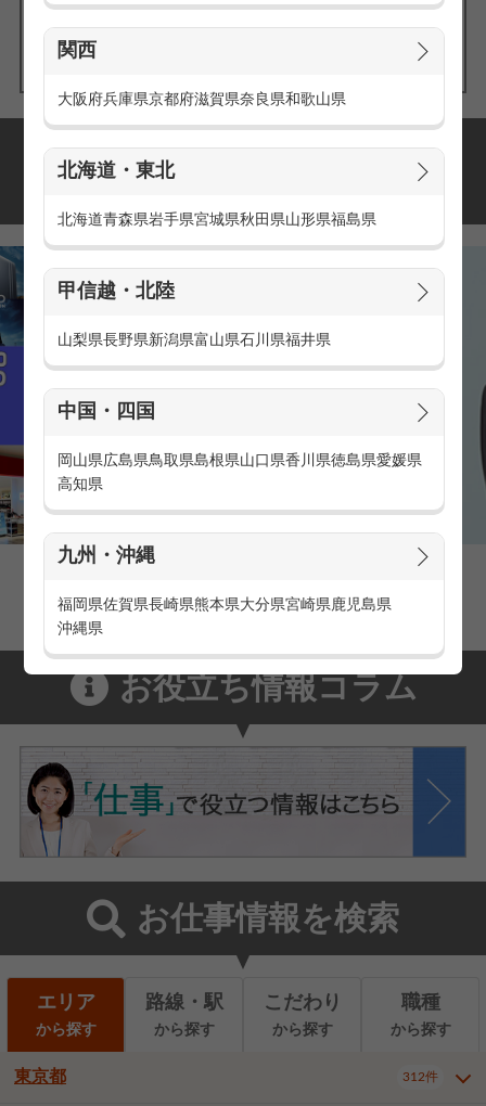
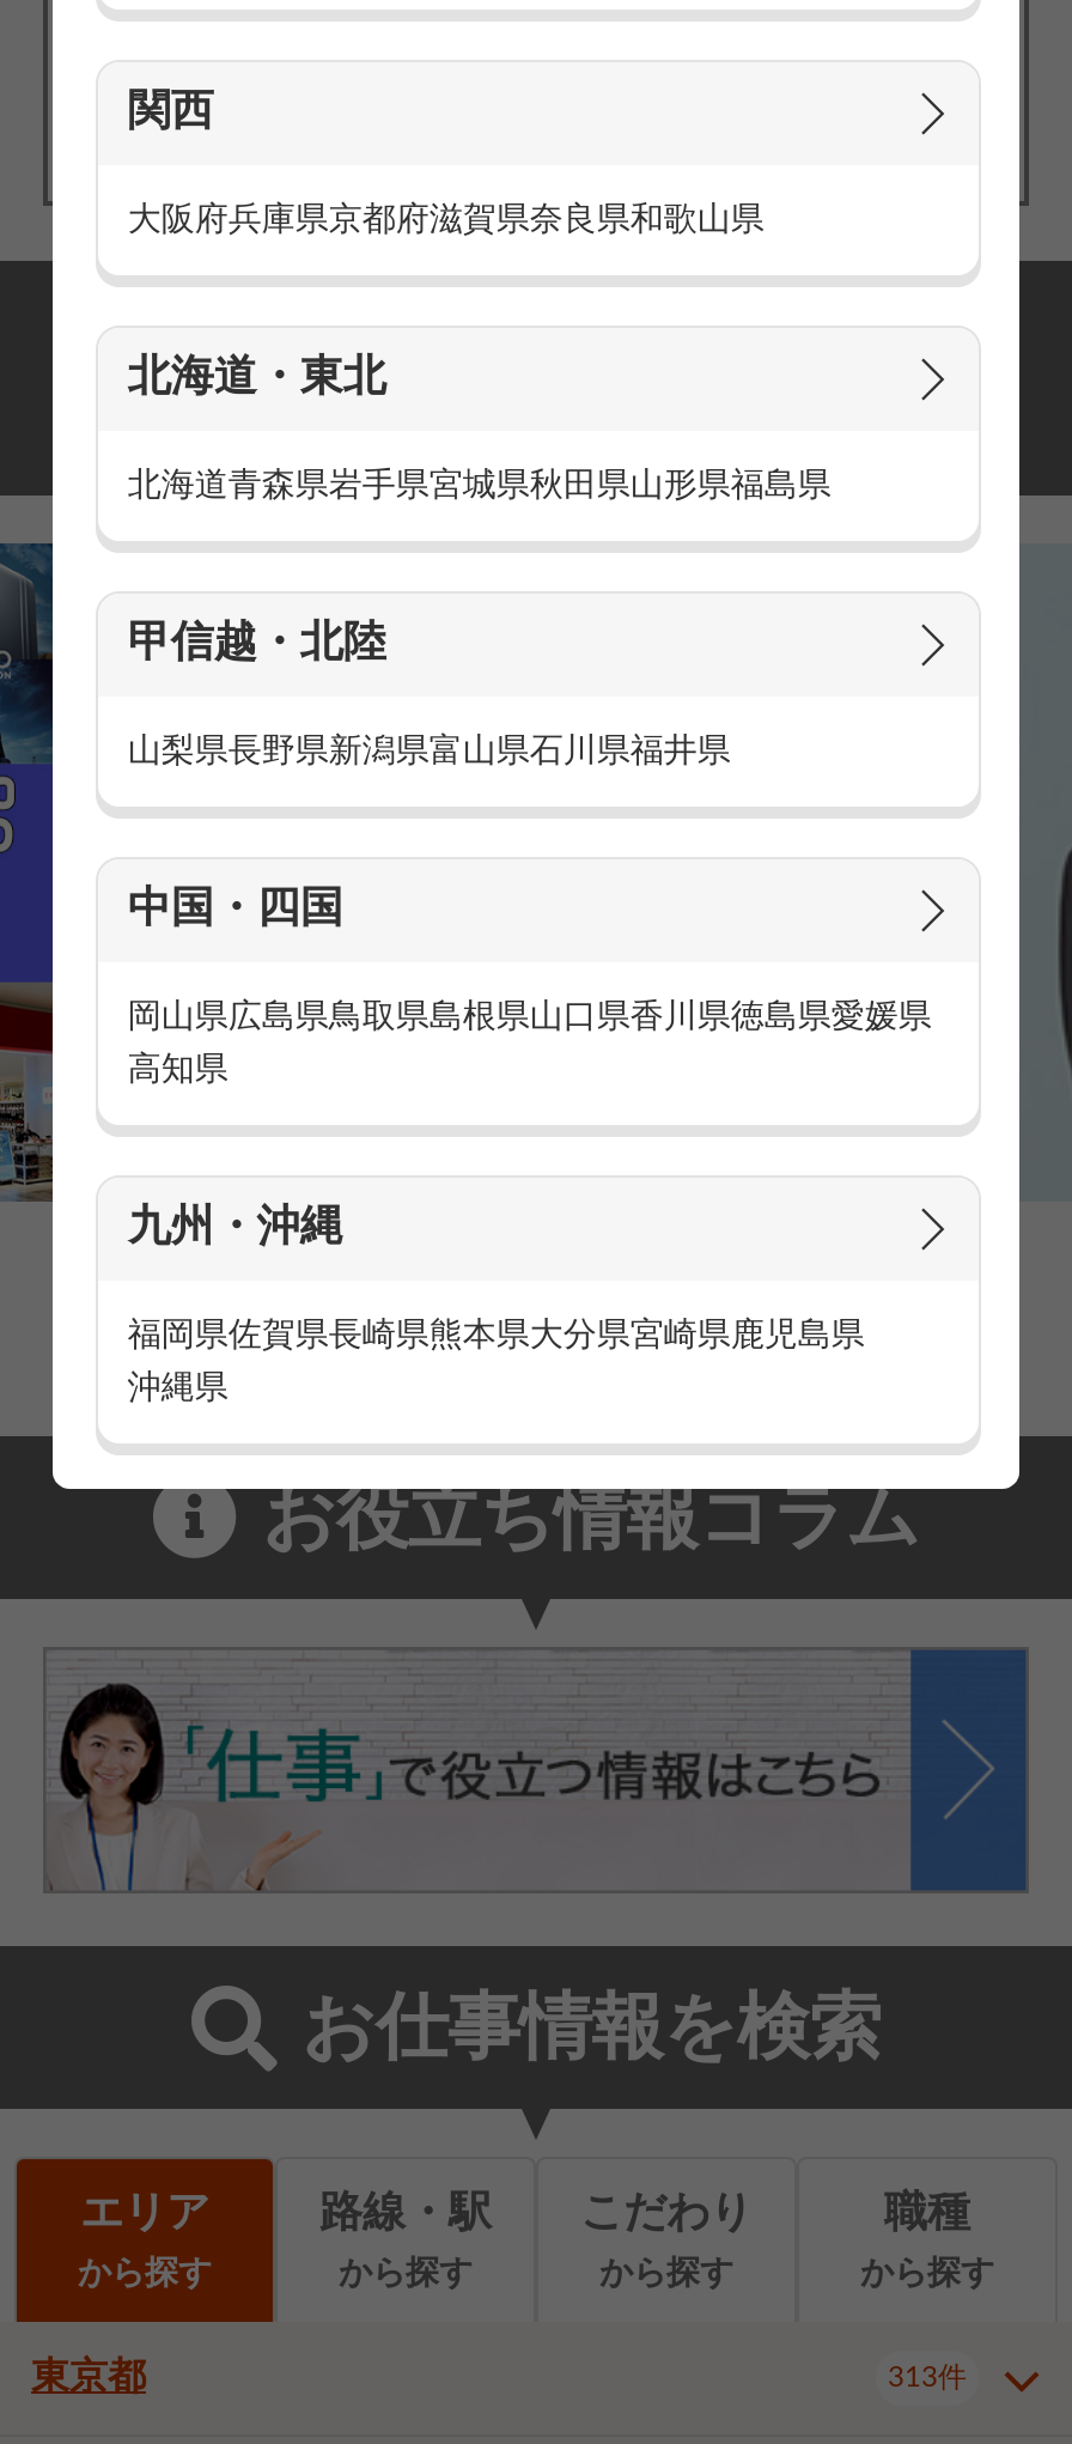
[402,1070,438,1083] 312件 -> [888,2363,967,2391] 313件

